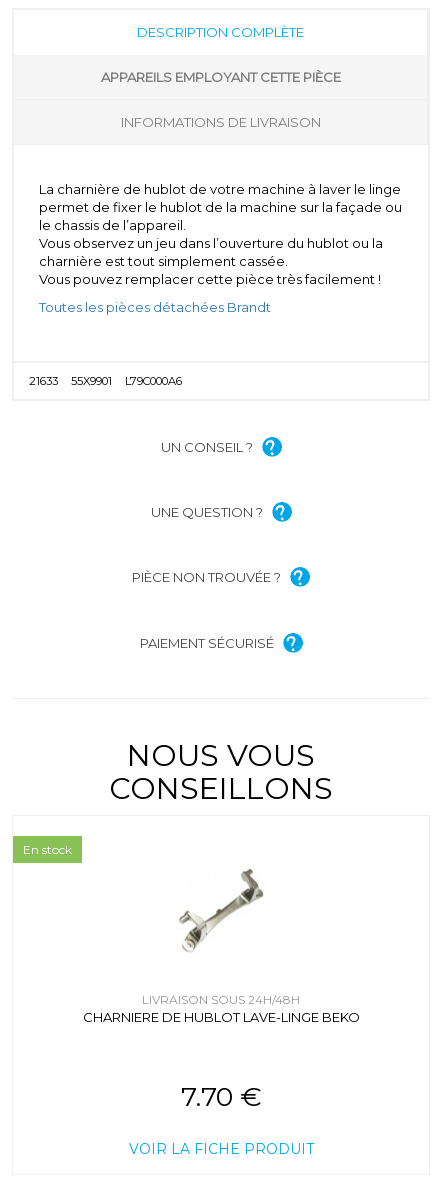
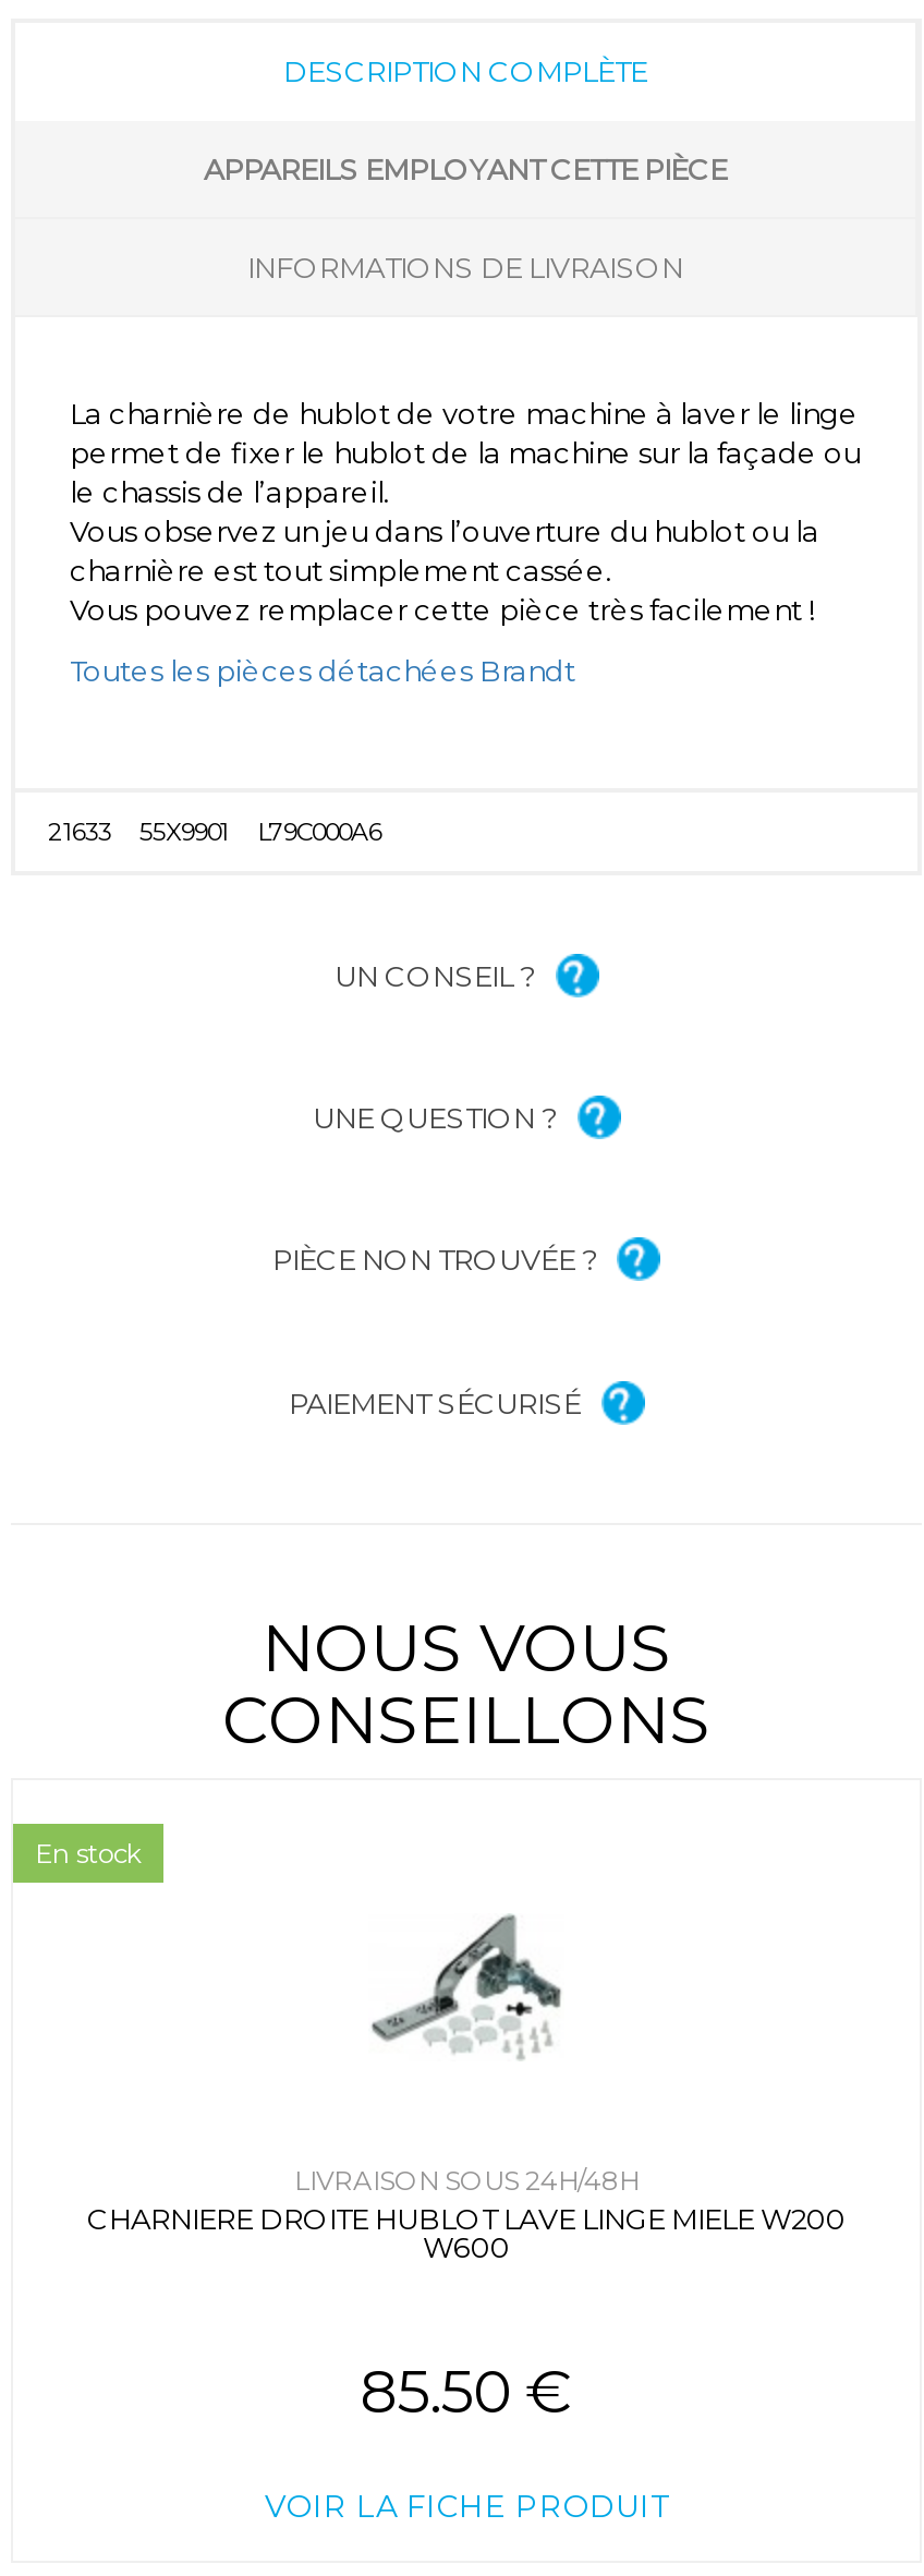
[178,868,264,953] [image] -> [370,1896,562,2077] [image]
[82,1009,359,1025] CHARNIERE DE HUBLOT LAVE-LINGE BEKO -> [87,2200,846,2264] CHARNIERE DROITE HUBLOT LAVE LINGE MIELE W200 | W600
[180,1080,261,1113] 7.70 € -> [360,2355,573,2427] 85.50 €

